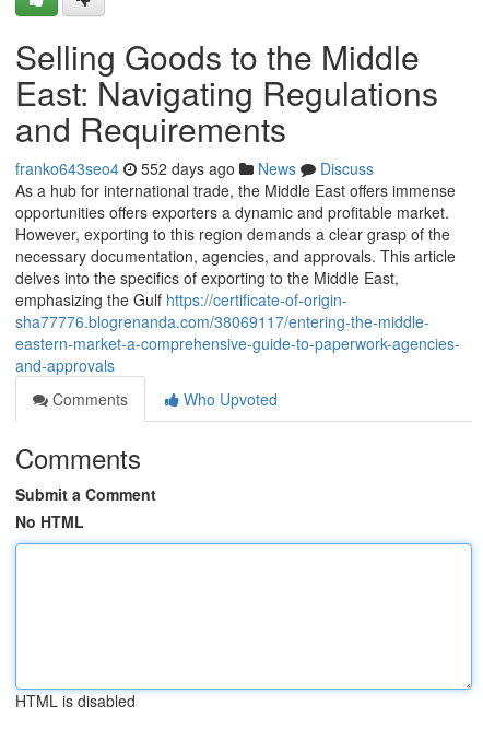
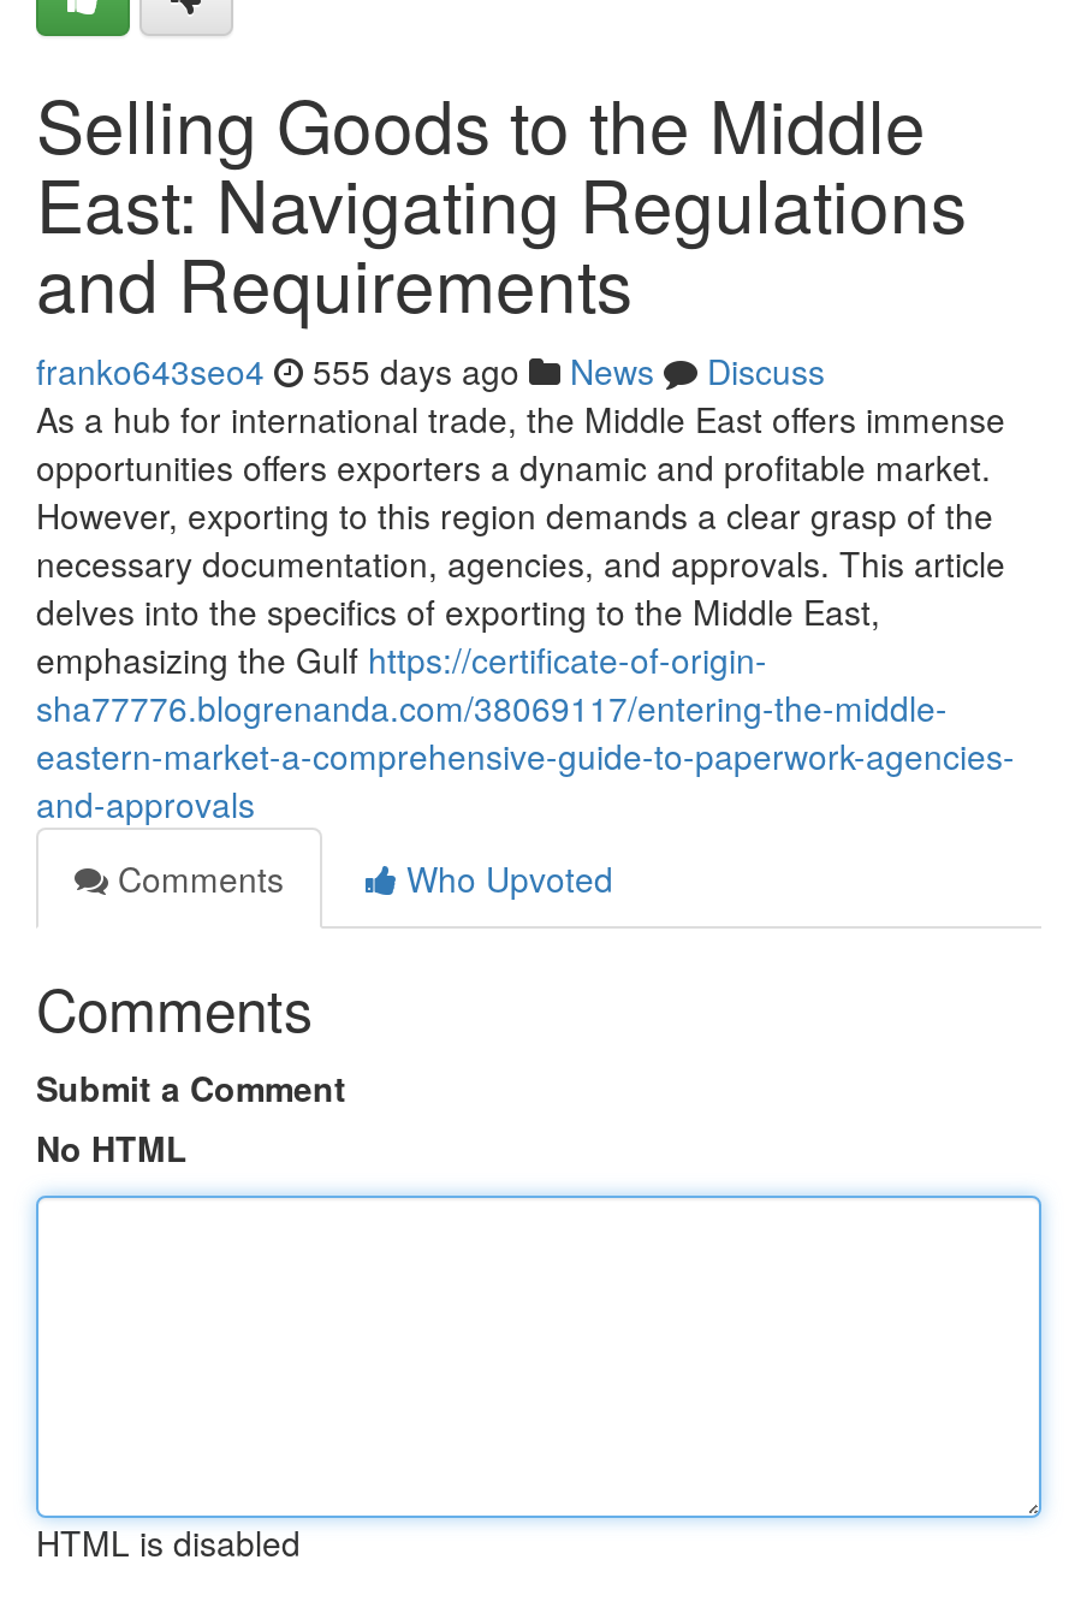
[15,157,374,179] franko643seo4 552 days ago News Discuss -> [36,346,825,395] franko643seo4 555 days ago News Discuss

